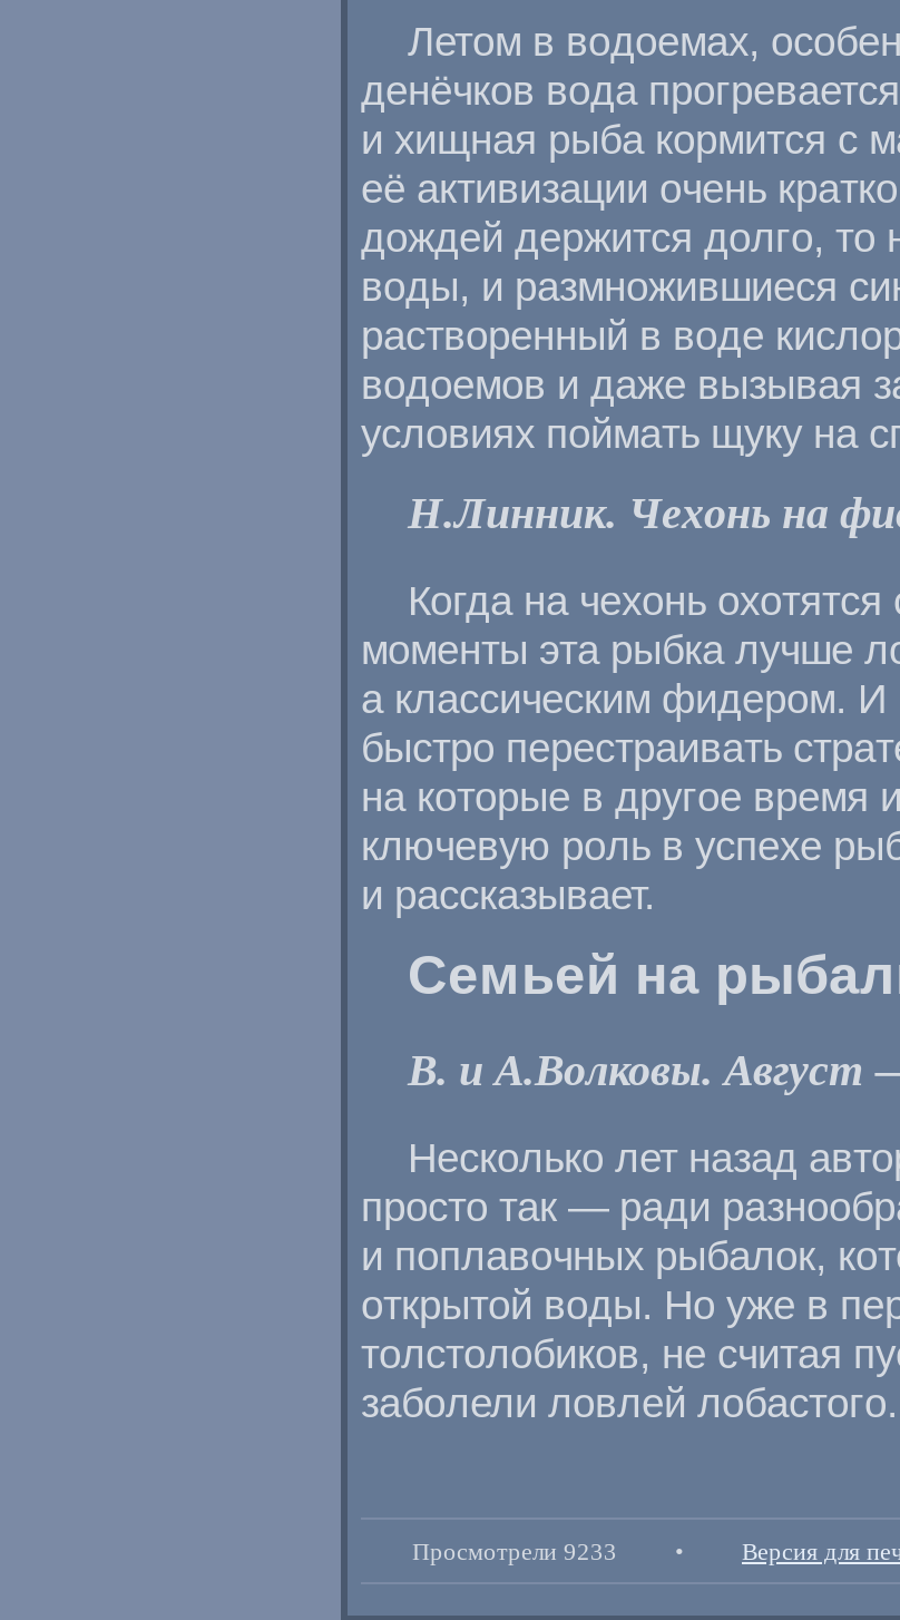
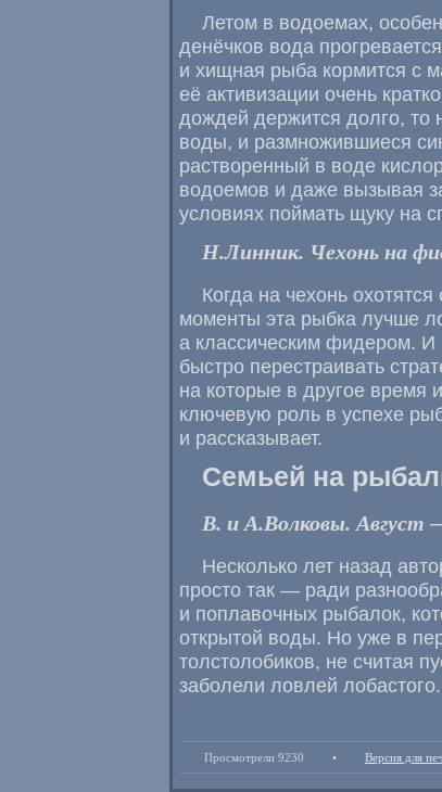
[412,1537,617,1564] Просмотрели 9233 -> [204,750,304,763] Просмотрели 9230

